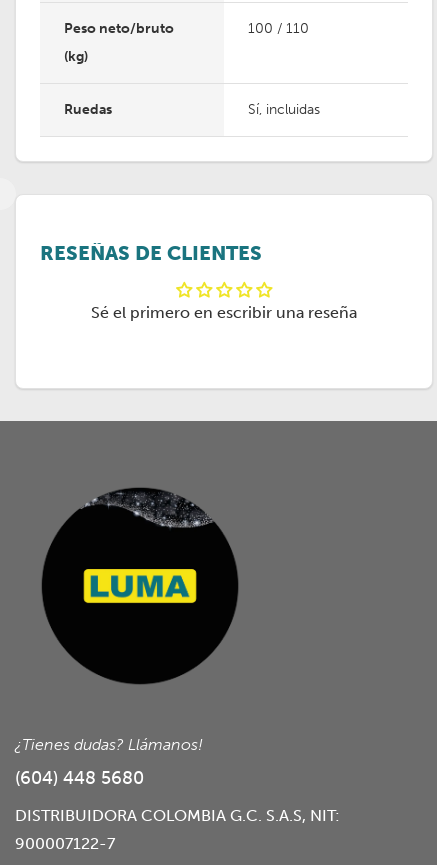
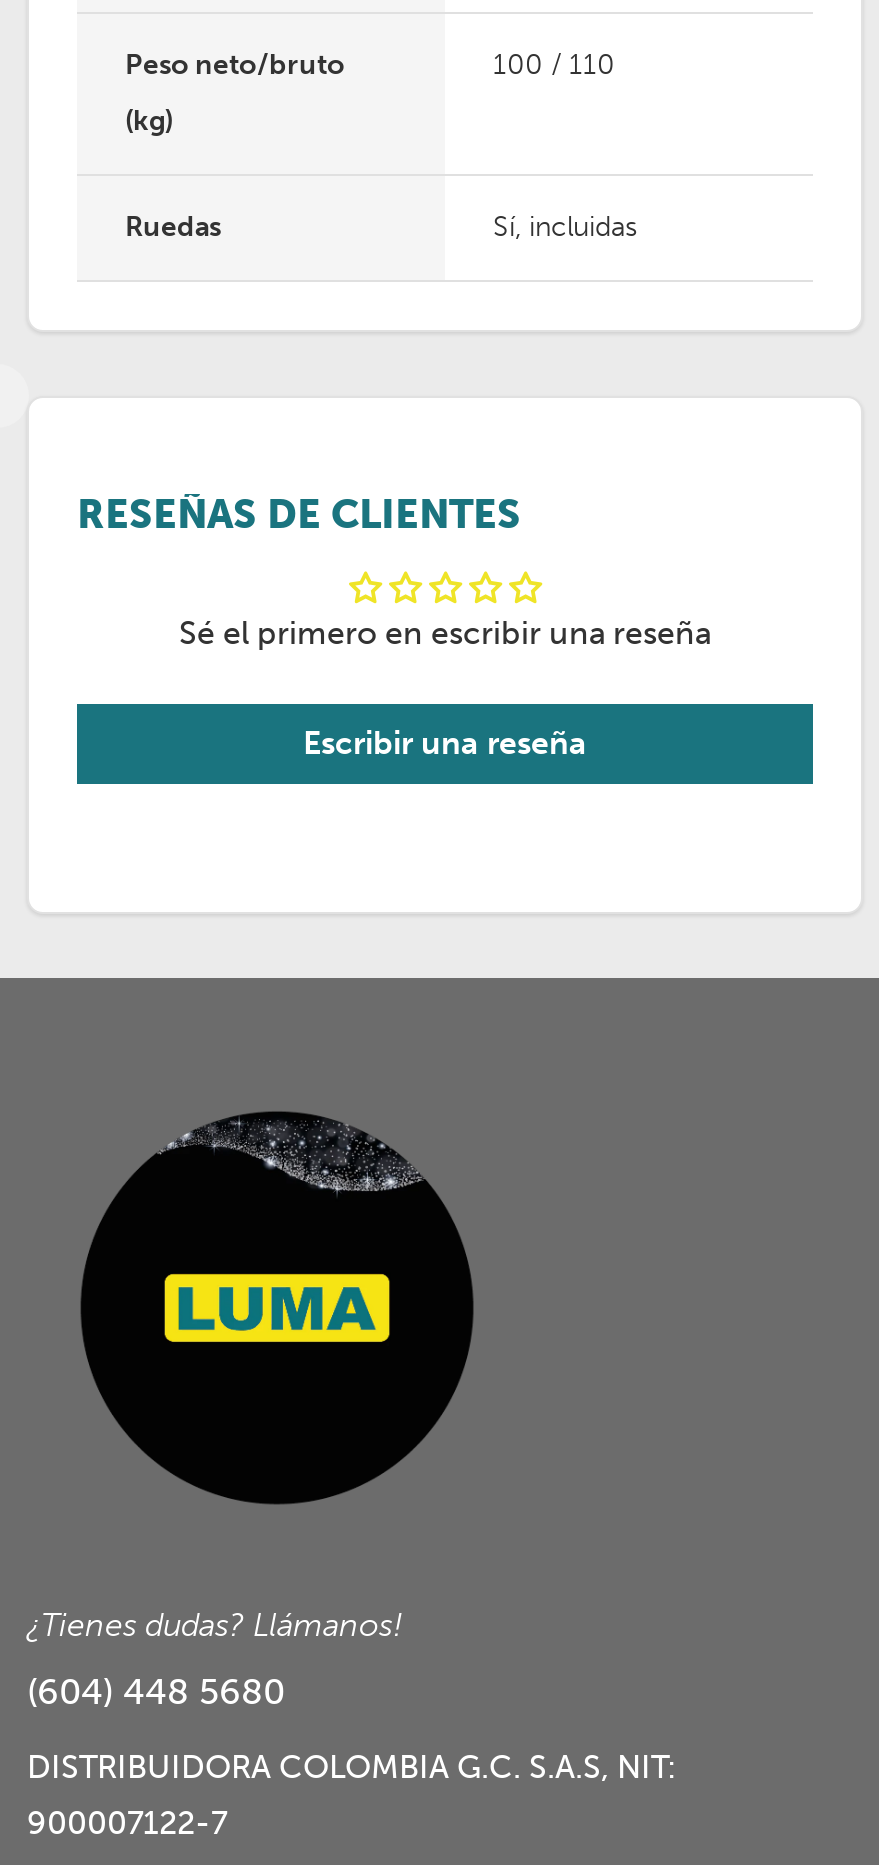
none -> [303,723,587,761] Escribir una reseña

